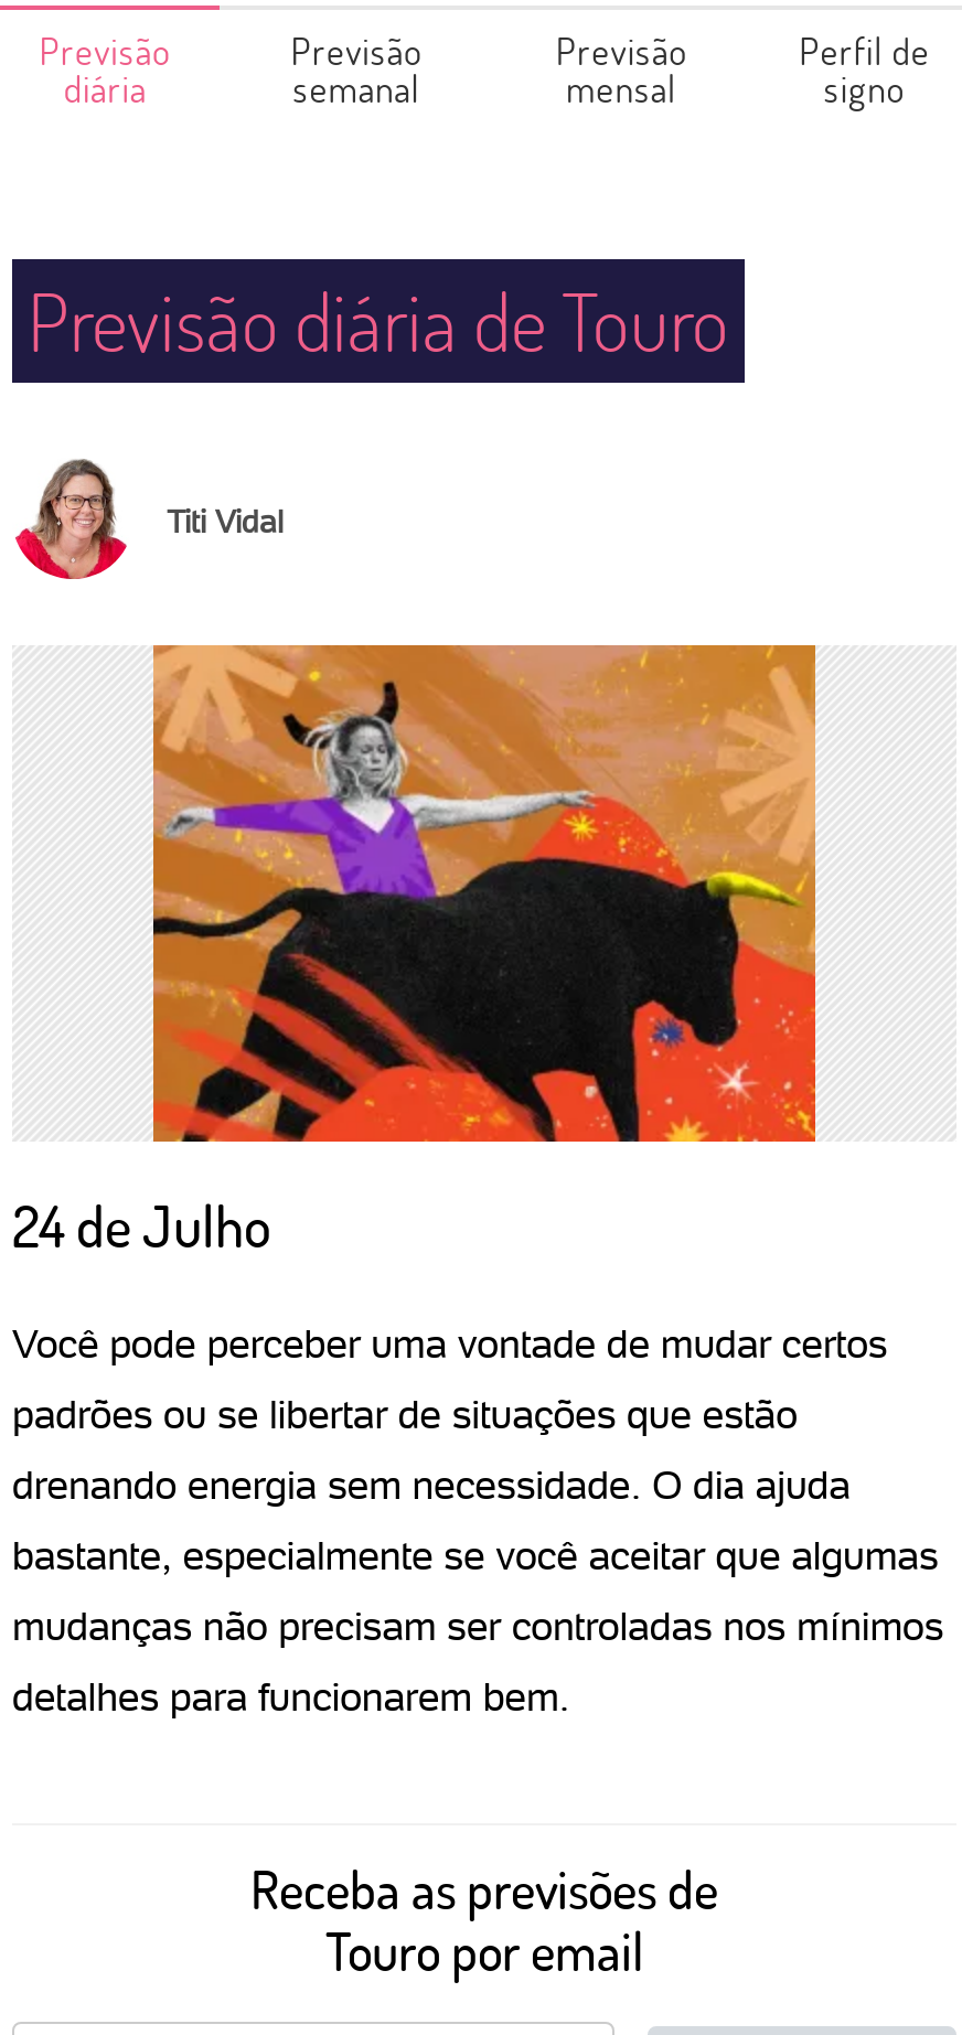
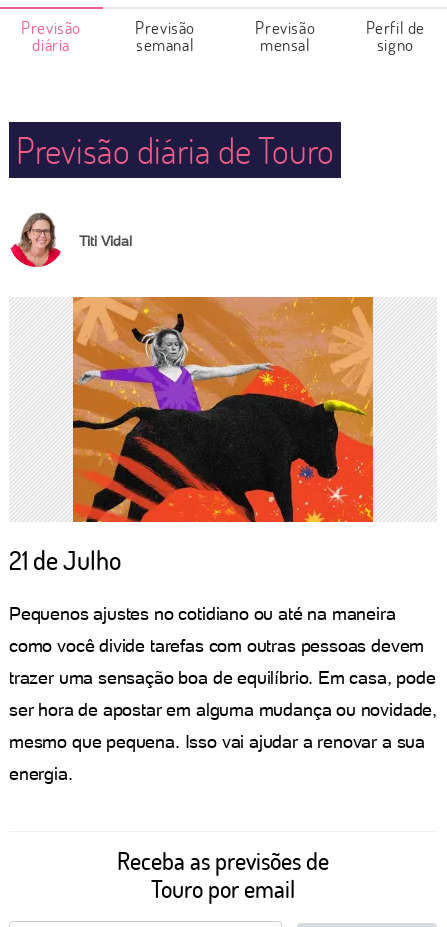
[12,1188,270,1263] 24 de Julho -> [9,543,121,577] 21 de Julho
[12,1320,887,1367] Você pode perceber uma vontade de mudar certos -> [9,603,395,624] Pequenos ajustes no cotidiano ou até na maneira
[12,1391,797,1437] padrões ou se libertar de situações que estão -> [9,635,424,656] como você divide tarefas com outras pessoas devem
[12,1461,850,1508] drenando energia sem necessidade. O dia ajuda -> [9,667,436,688] trazer uma sensação boa de equilíbrio. Em casa, pode
[12,1532,938,1578] bastante, especialmente se você aceitar que algumas -> [9,699,437,720] ser hora de apostar em alguma mudança ou novidade,
[12,1603,944,1649] mudanças não precisam ser controladas nos mínimos -> [9,731,425,752] mesmo que pequena. Isso vai ajudar a renovar a sua
[12,1673,569,1720] detalhes para funcionarem bem. -> [9,763,73,784] energia.

